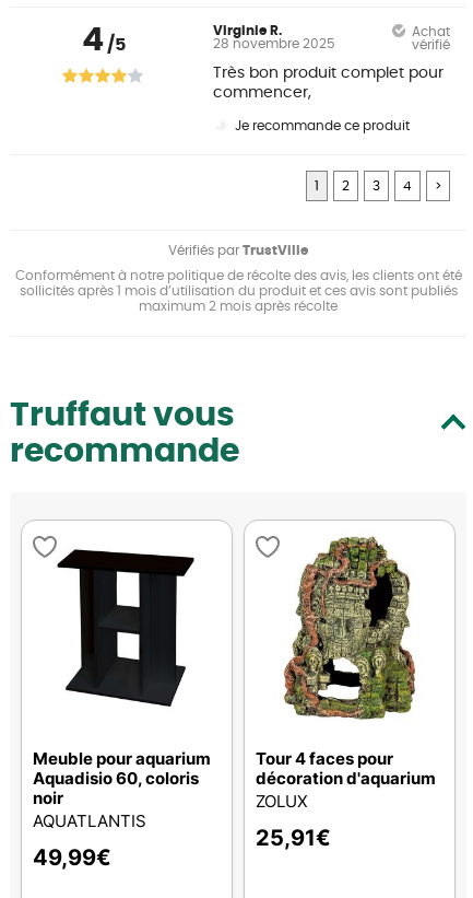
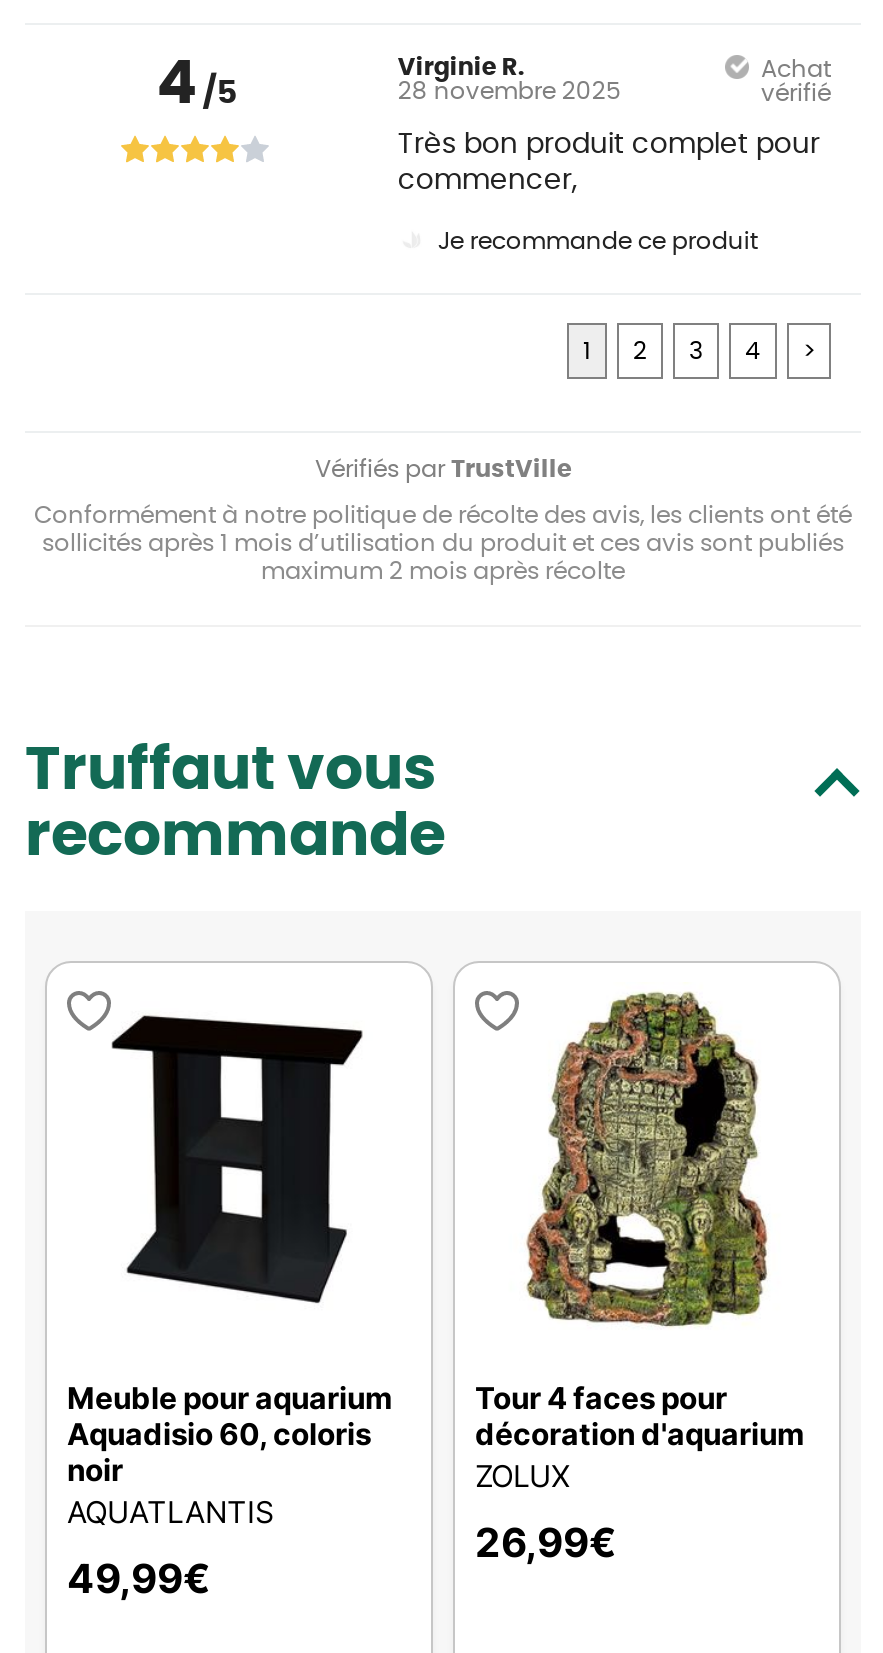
[256,825,331,851] 25,91€ -> [475,1519,617,1567] 26,99€

